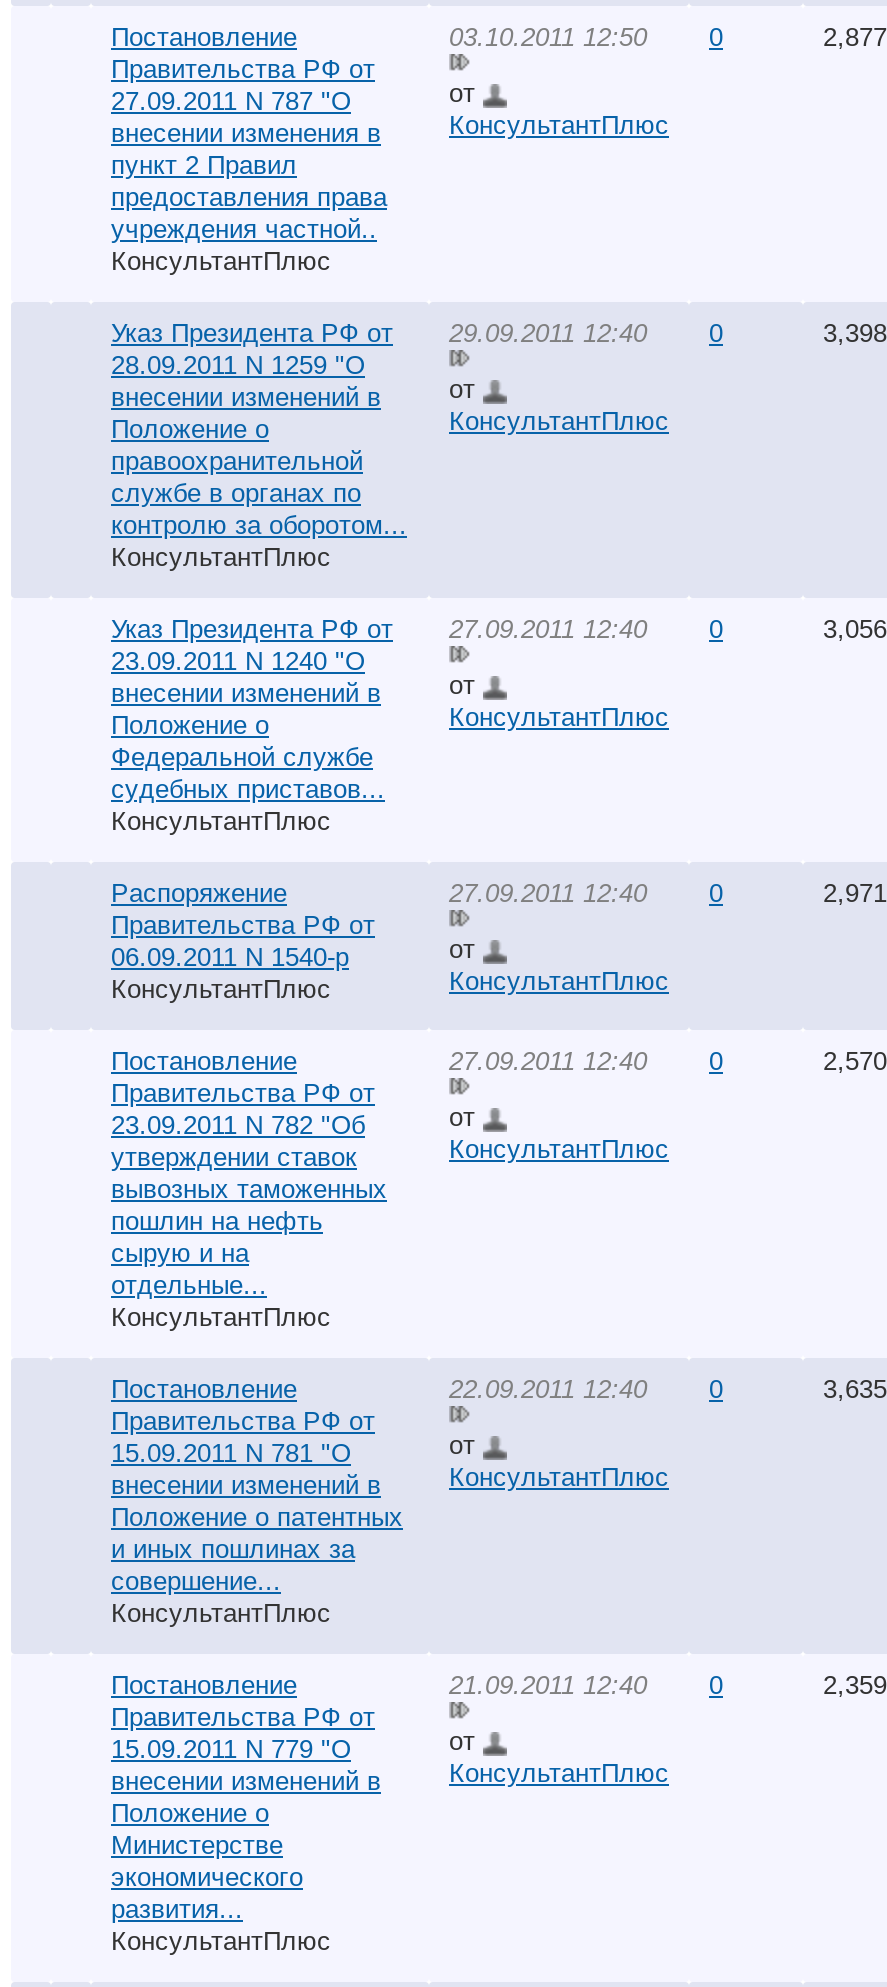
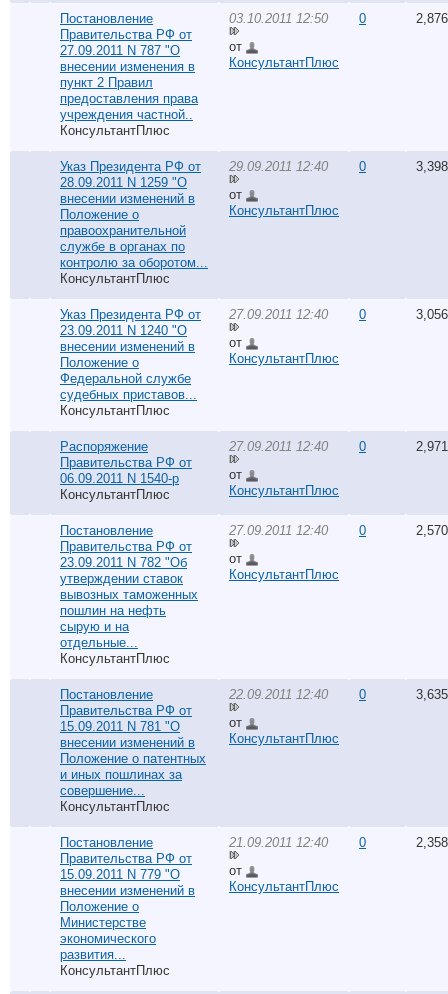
[823,22,887,52] 2,877 -> [416,11,448,26] 2,876
[823,1670,887,1700] 2,359 -> [416,835,448,850] 2,358

